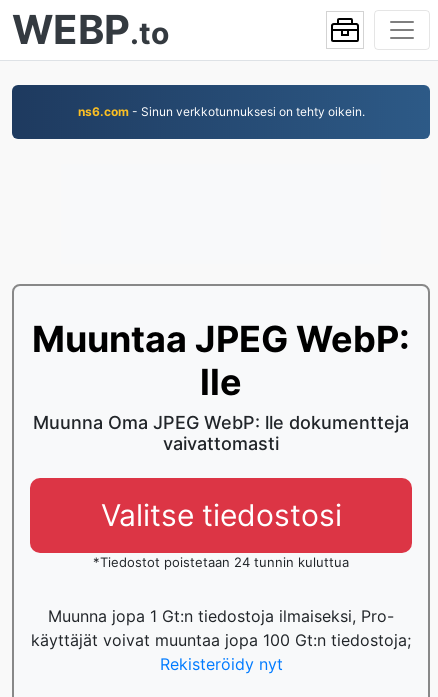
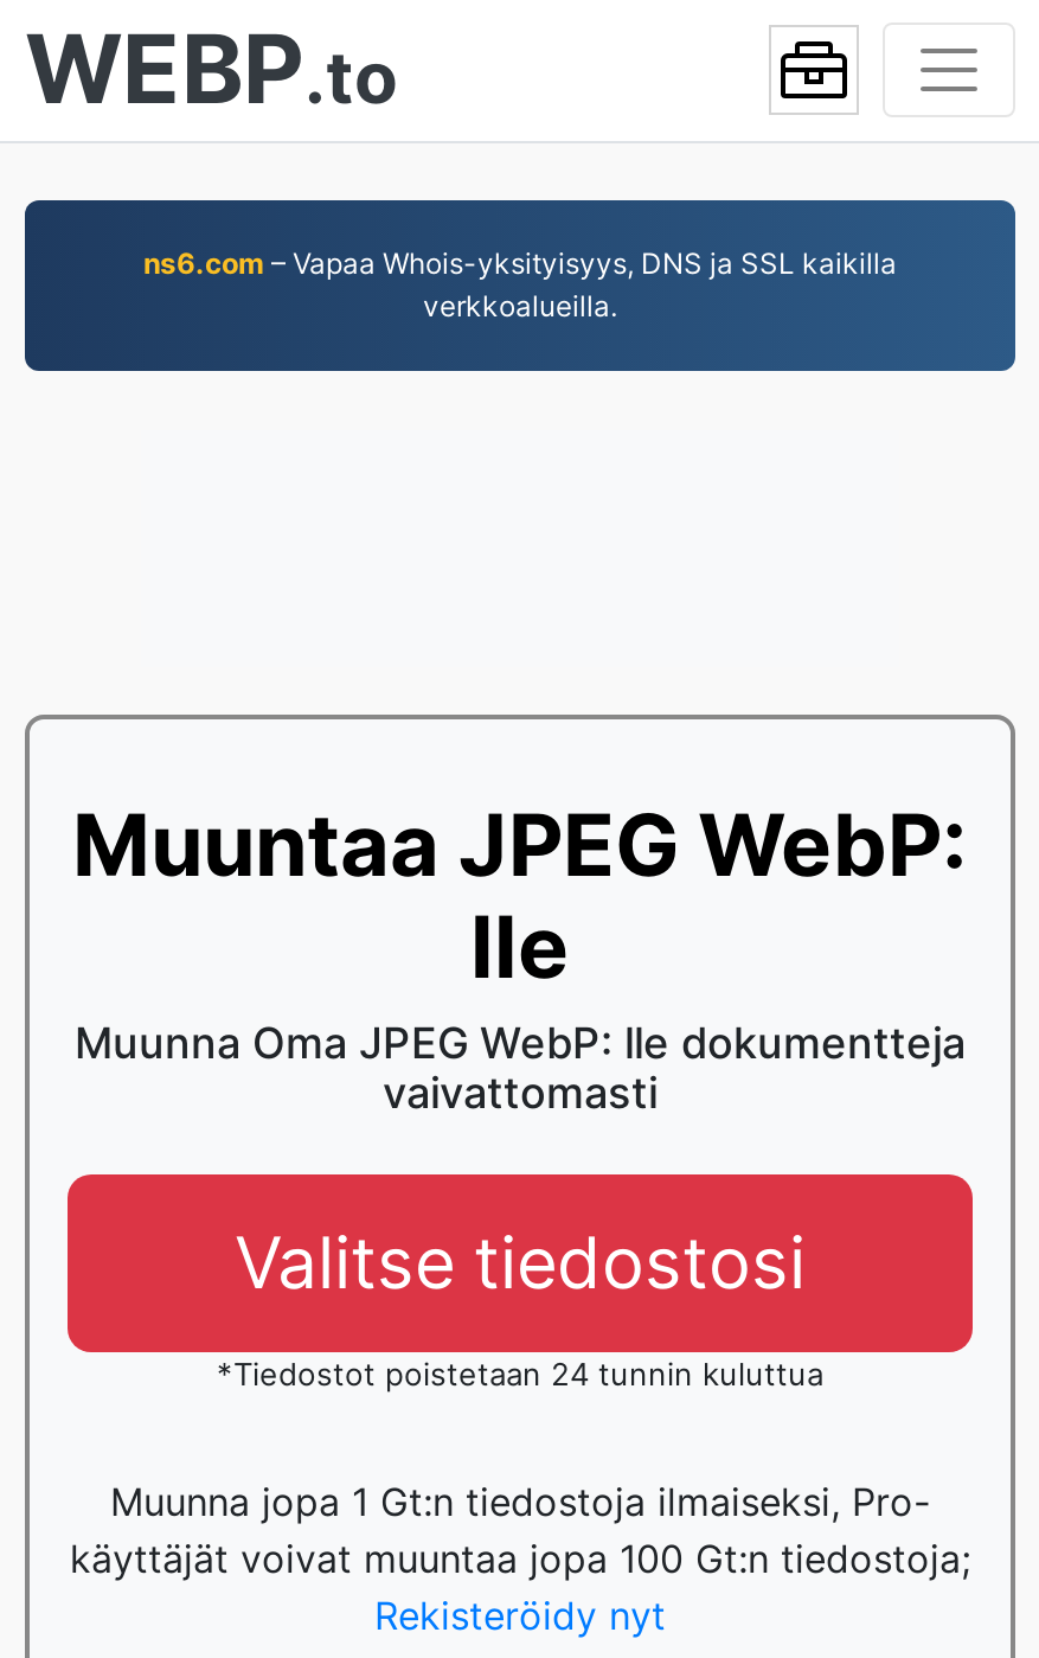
[77,104,364,119] ns6.com - Sinun verkkotunnuksesi on tehty oikein. -> [143,245,897,324] ns6.com – Vapaa Whois-yksityisyys, DNS ja SSL kaikilla | verkkoalueilla.

